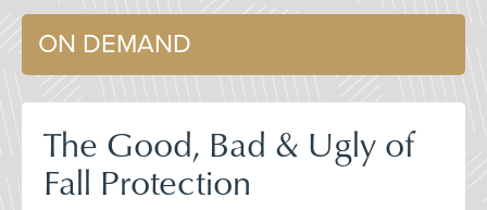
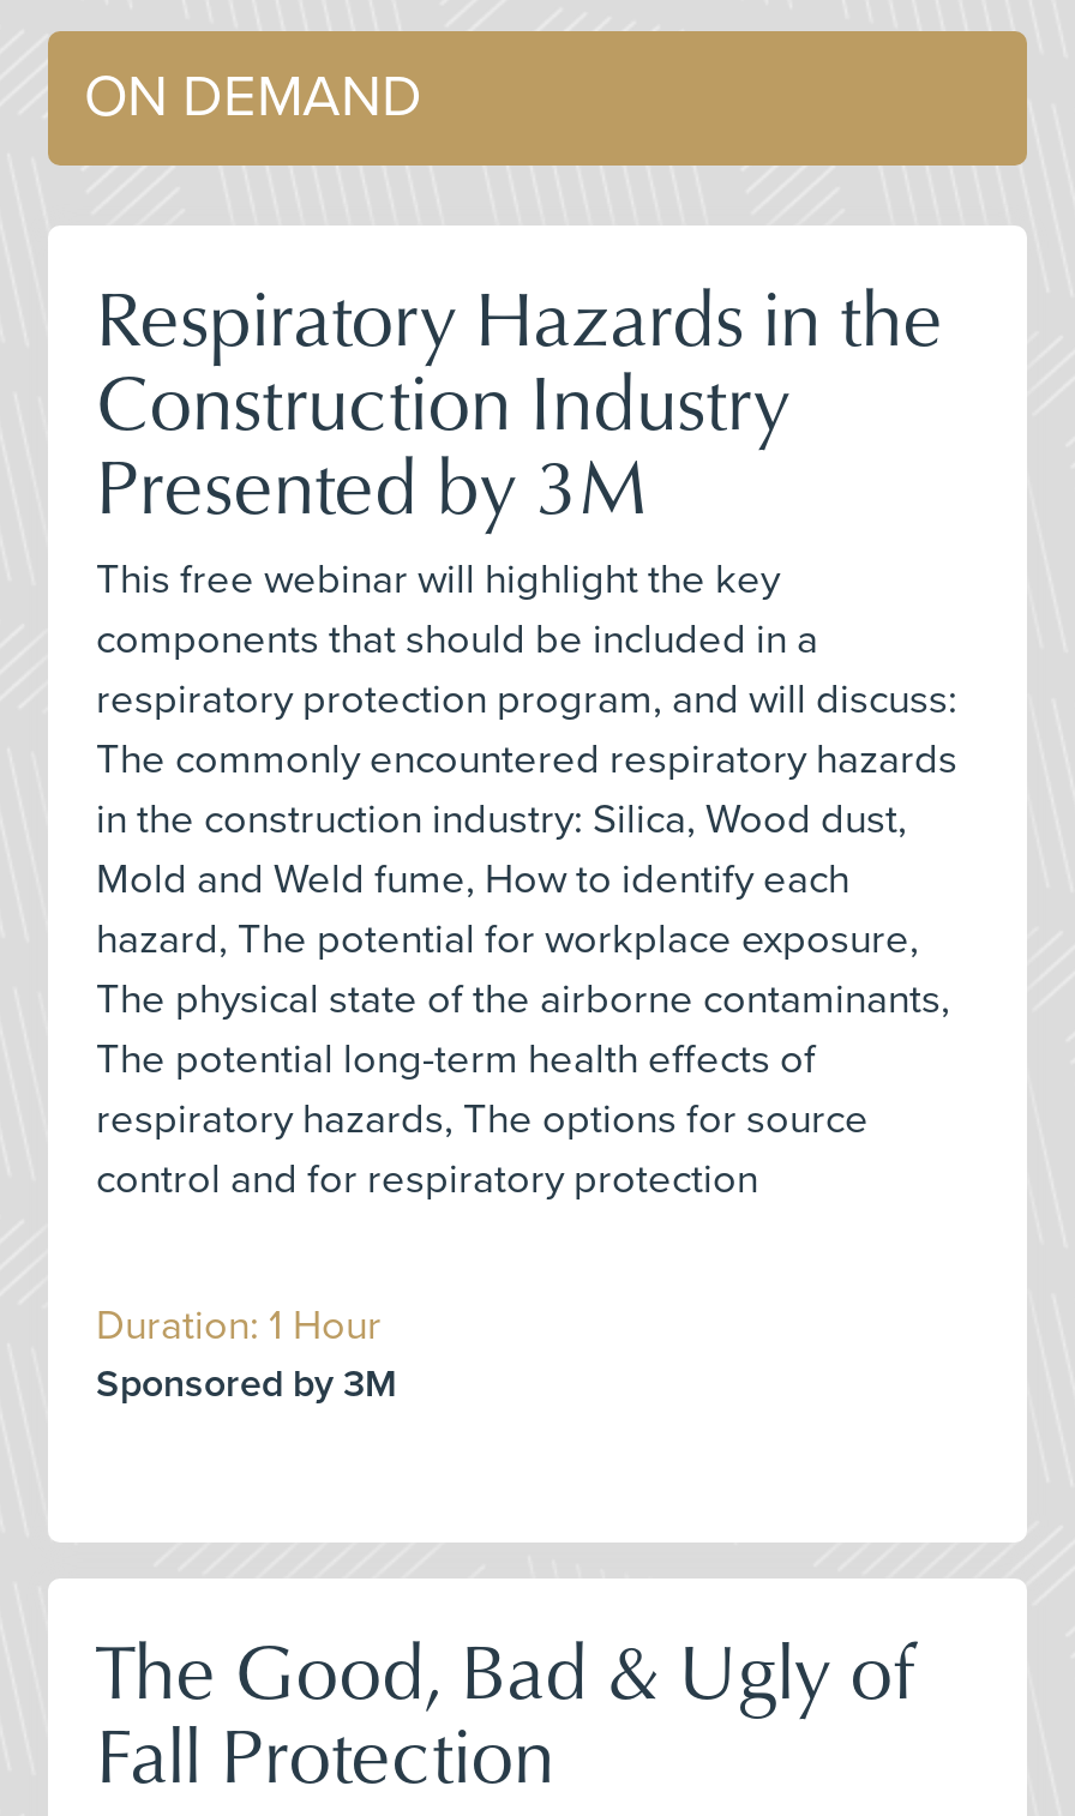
none -> [96,261,957,1408] Respiratory Hazards in the | Construction Industry | Presented by 3M | This free webinar will highlight the key | components that should be included in a | respiratory protection program, and will discuss: | The commonly encountered respiratory hazards | in the construction industry: Silica, Wood dust, | Mold and Weld fume, How to identify each | hazard, The potential for workplace exposure, | The physical state of the airborne contaminants, | The potential long-term health effects of | respiratory hazards, The options for source | control and for respiratory protection | Duration: 1 Hour | Sponsored by 3M

